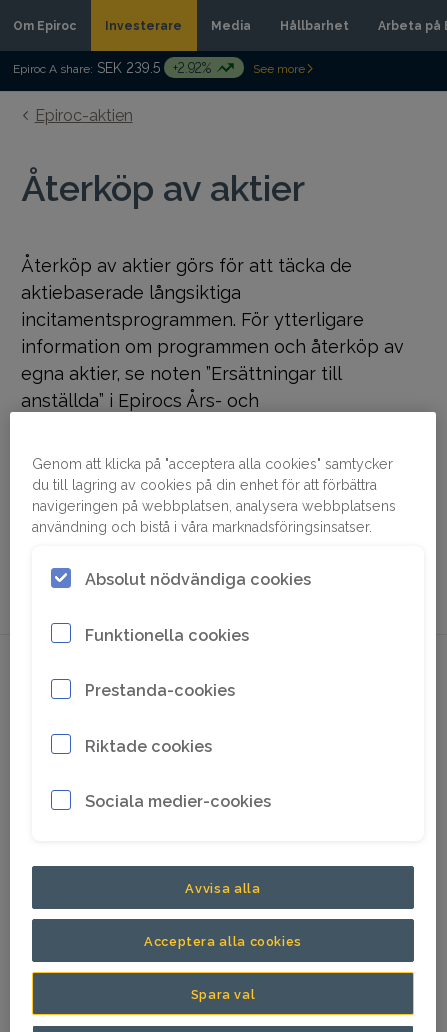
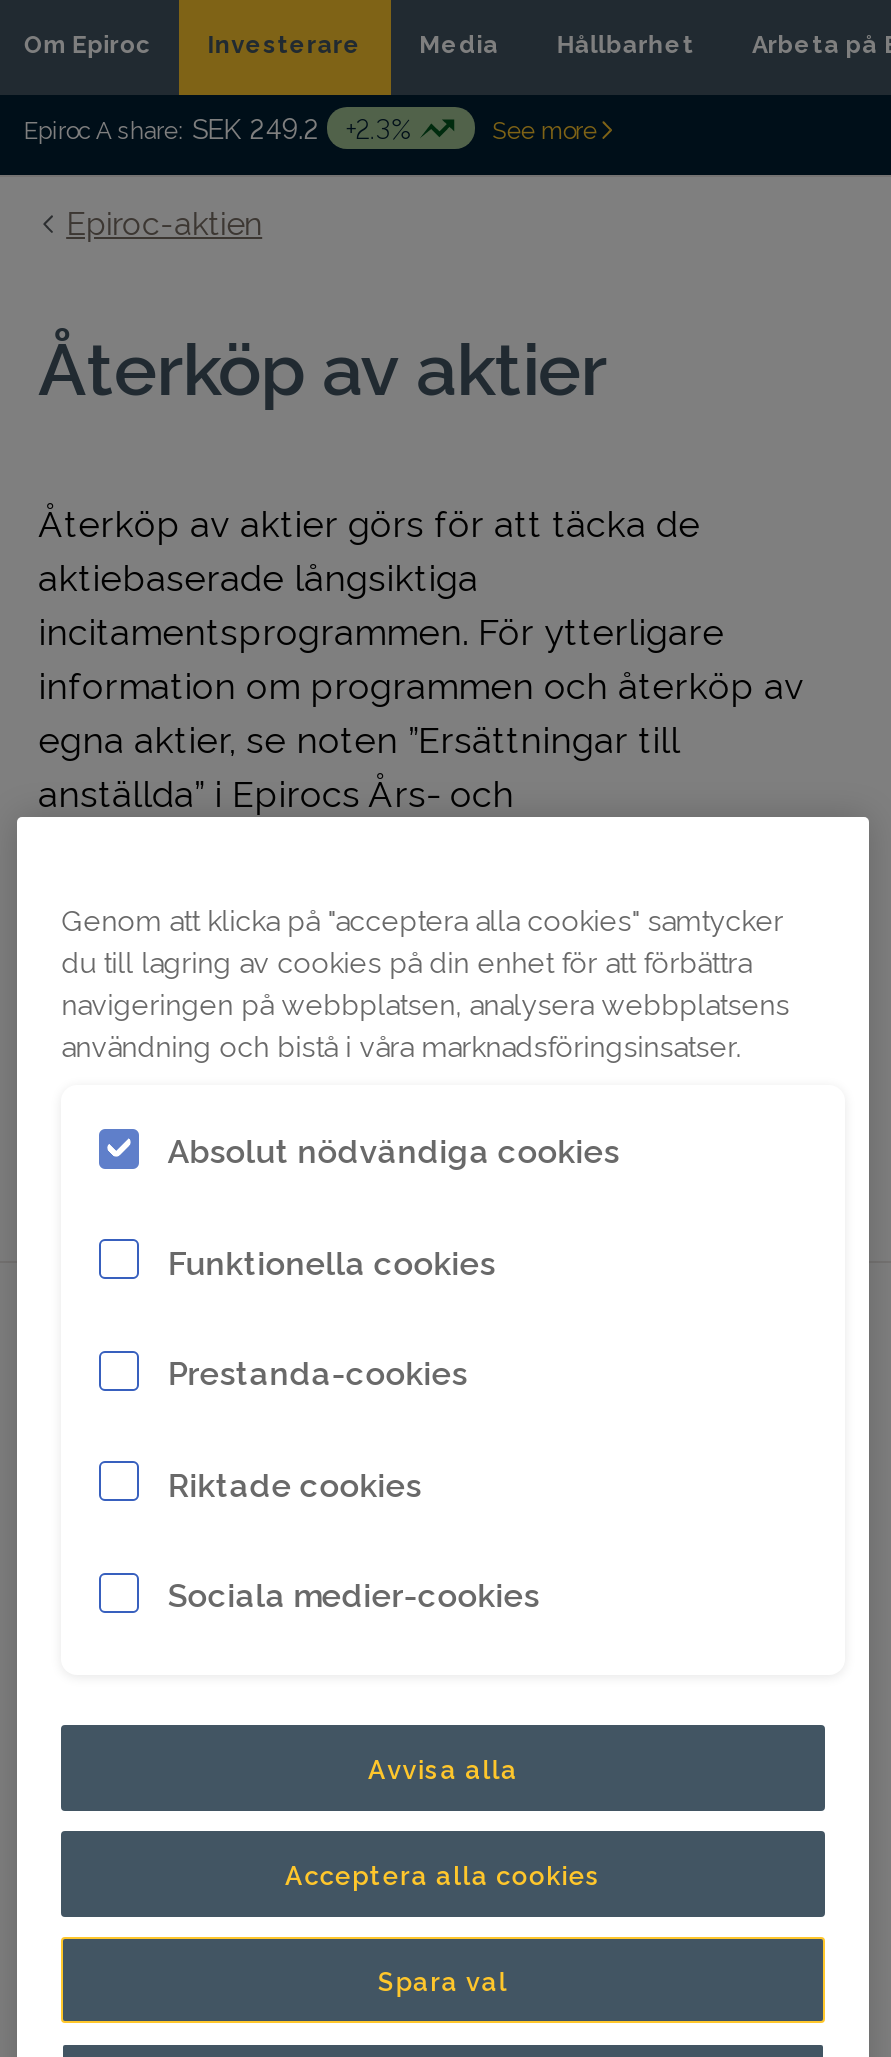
[13,57,160,76] Epiroc A share: SEK 239.5 -> [24,107,320,145] Epiroc A share: SEK 249.2
[173,57,211,76] +2.92% -> [346,107,410,145] +2.3%

